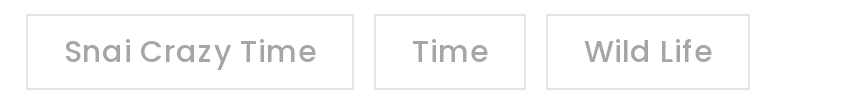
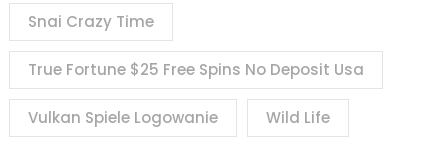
[412,30,488,72] Time -> [28,59,364,128] True Fortune $25 Free Spins No Deposit Usa | Vulkan Spiele Logowanie

